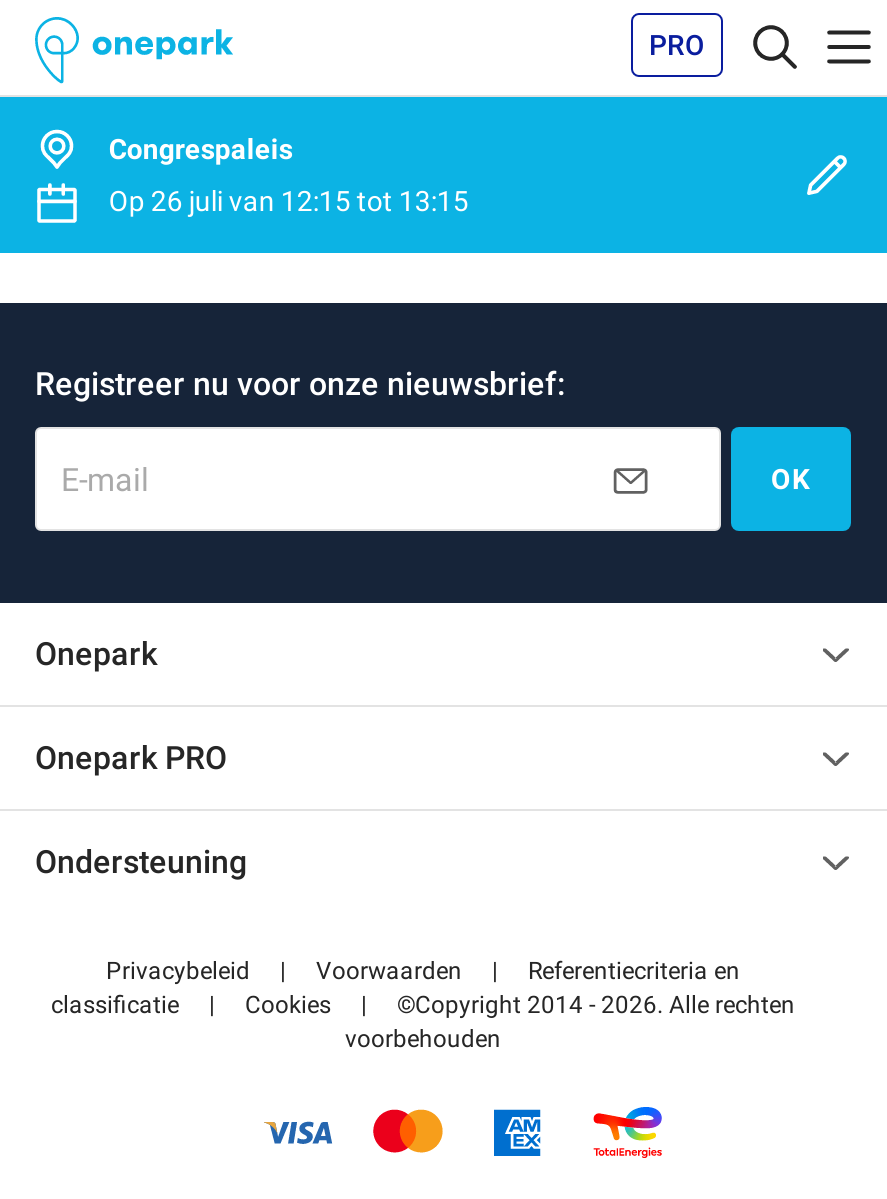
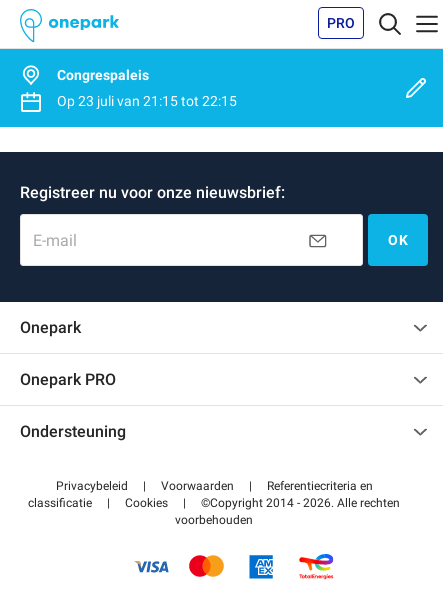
[109,185,469,217] Op 26 juli van 12:15 tot 13:15 -> [57,93,237,109] Op 23 juli van 21:15 tot 22:15

